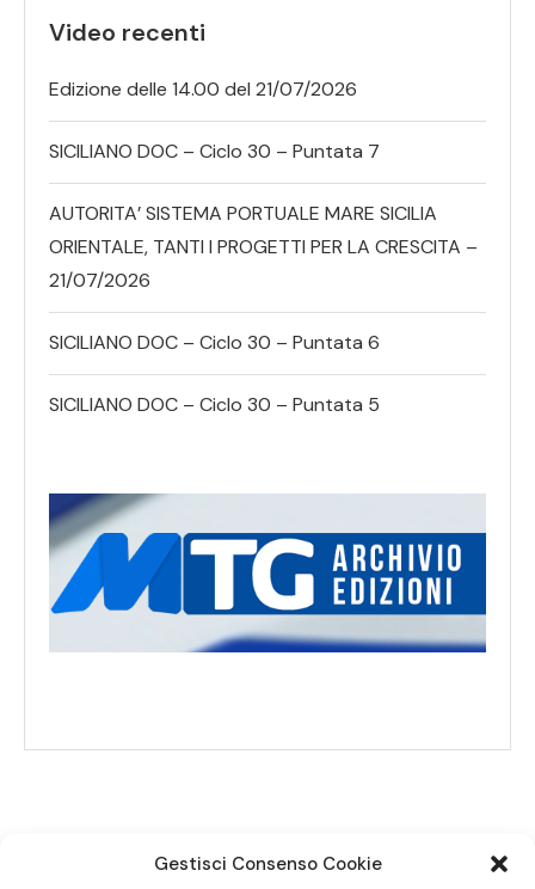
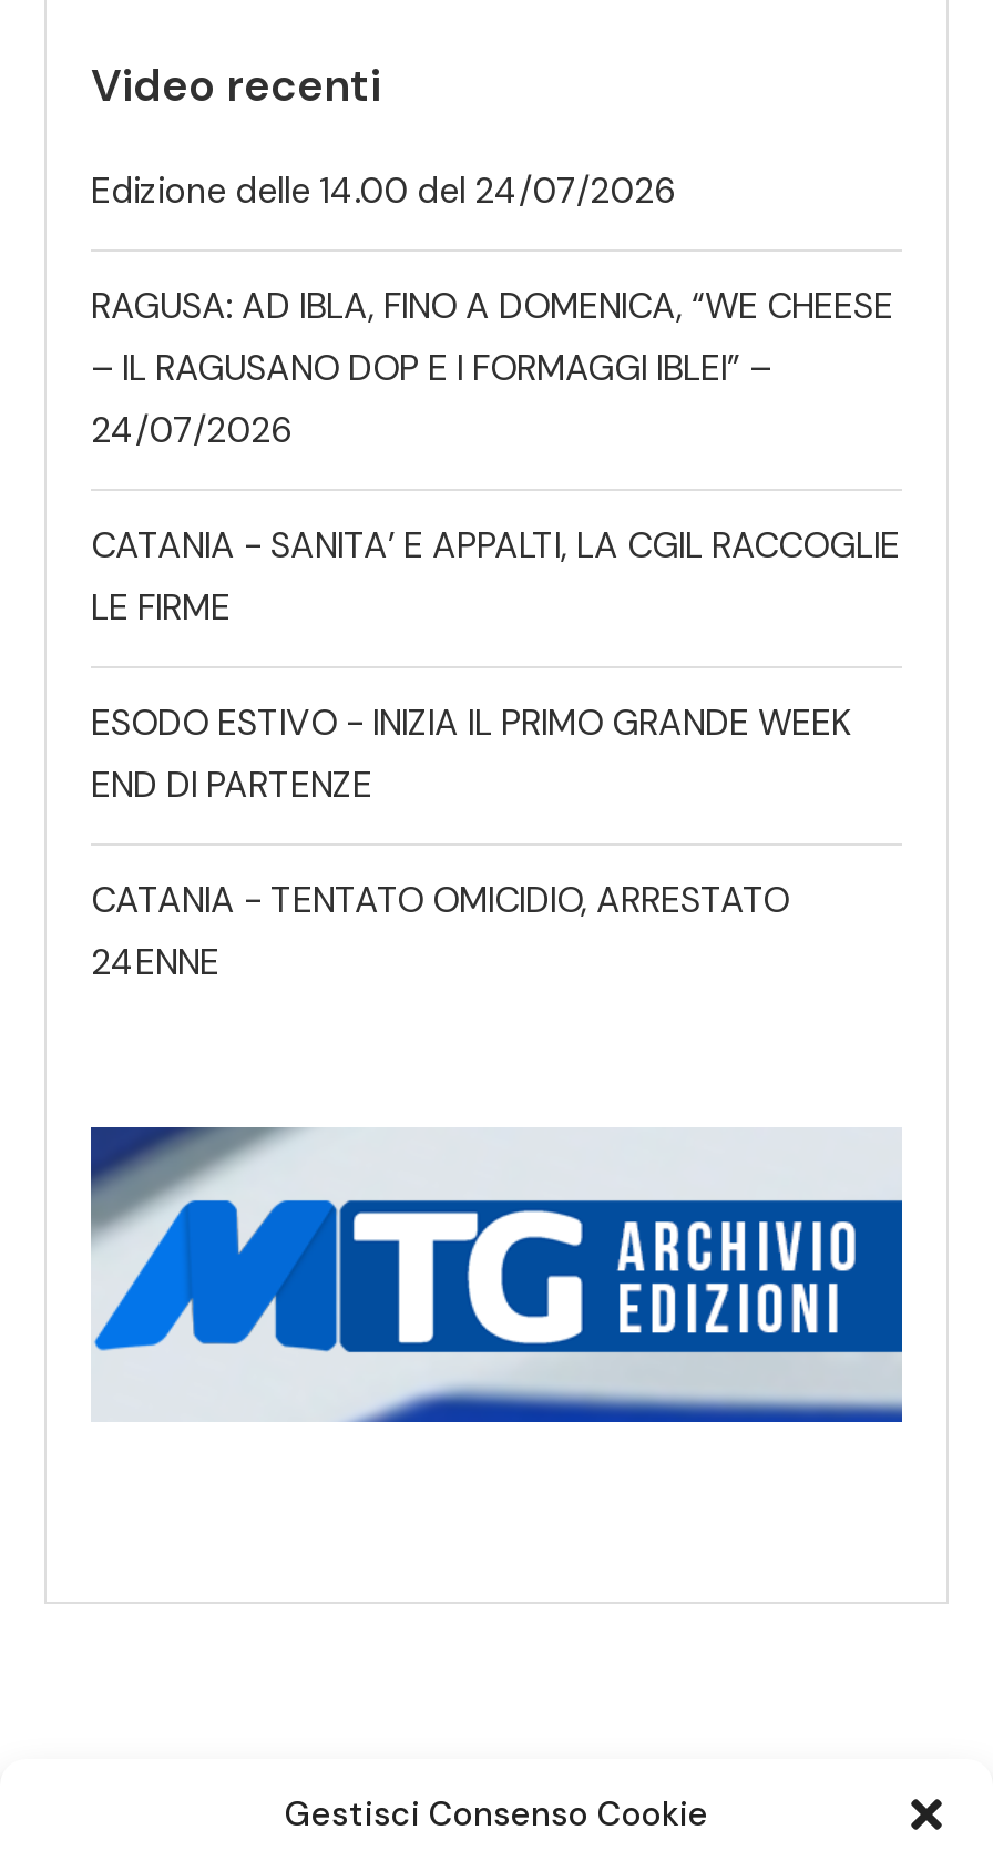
[49,77,357,102] Edizione delle 14.00 del 21/07/2026 -> [91,168,676,215] Edizione delle 14.00 del 24/07/2026
[49,139,380,164] SICILIANO DOC – Ciclo 30 – Puntata 7 -> [91,284,893,454] RAGUSA: AD IBLA, FINO A DOMENICA, “WE CHEESE | – IL RAGUSANO DOP E I FORMAGGI IBLEI” – | 24/07/2026
[49,201,478,293] AUTORITA’ SISTEMA PORTUALE MARE SICILIA | ORIENTALE, TANTI I PROGETTI PER LA CRESCITA – | 21/07/2026 -> [91,523,900,632] CATANIA - SANITA’ E APPALTI, LA CGIL RACCOGLIE | LE FIRME
[49,330,380,355] SICILIANO DOC – Ciclo 30 – Puntata 6 -> [91,700,851,809] ESODO ESTIVO - INIZIA IL PRIMO GRANDE WEEK | END DI PARTENZE
[49,393,380,418] SICILIANO DOC – Ciclo 30 – Puntata 5 -> [91,878,789,986] CATANIA - TENTATO OMICIDIO, ARRESTATO | 24ENNE

